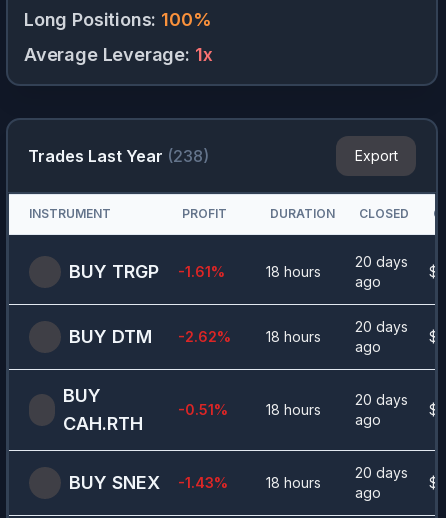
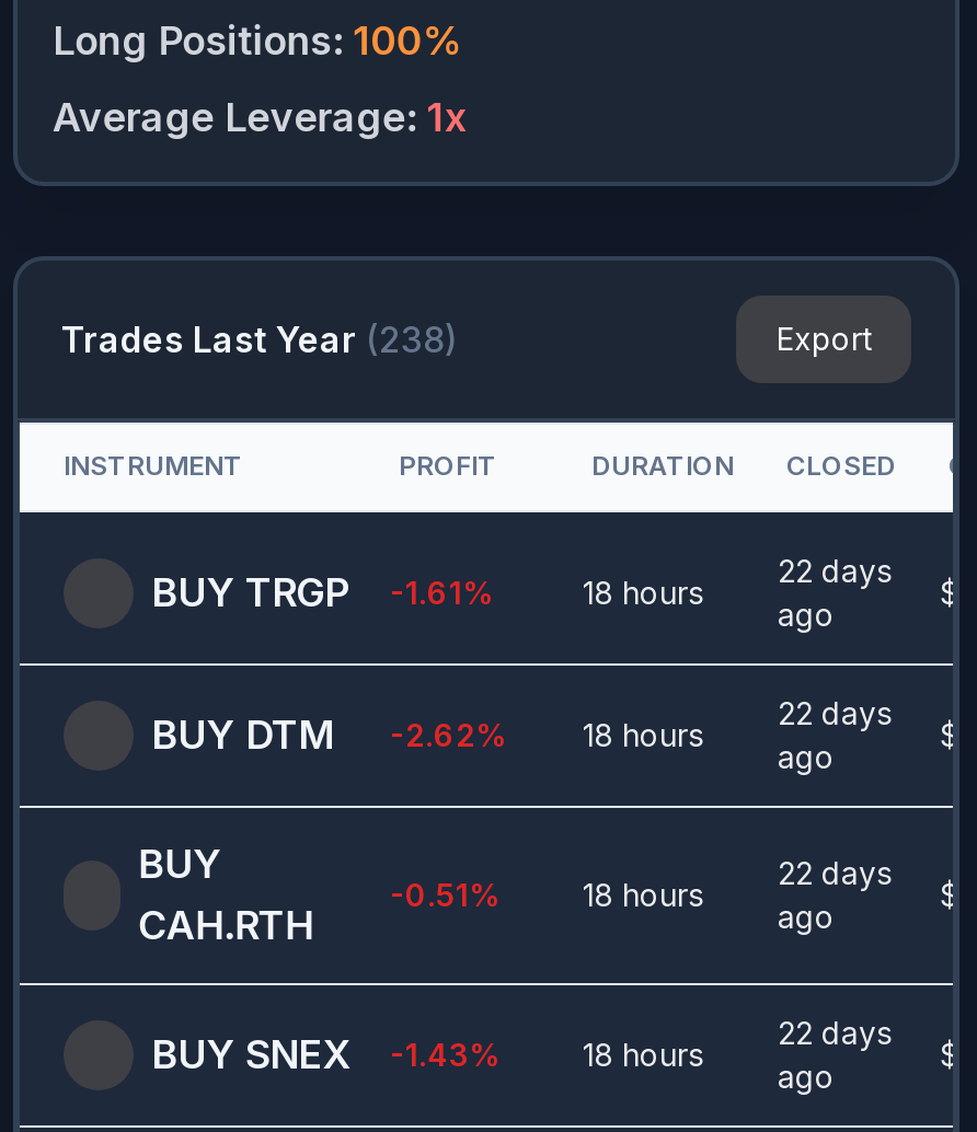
[355,253,408,270] 20 days -> [778,552,892,589] 22 days
[355,318,408,335] 20 days -> [778,694,892,731] 22 days
[355,391,408,408] 20 days -> [778,854,892,891] 22 days
[355,464,408,481] 20 days -> [778,1014,892,1051] 22 days

